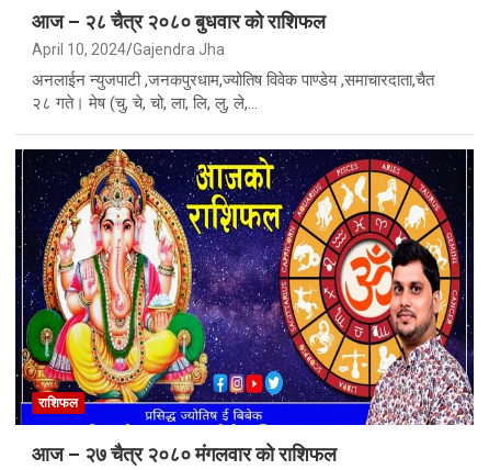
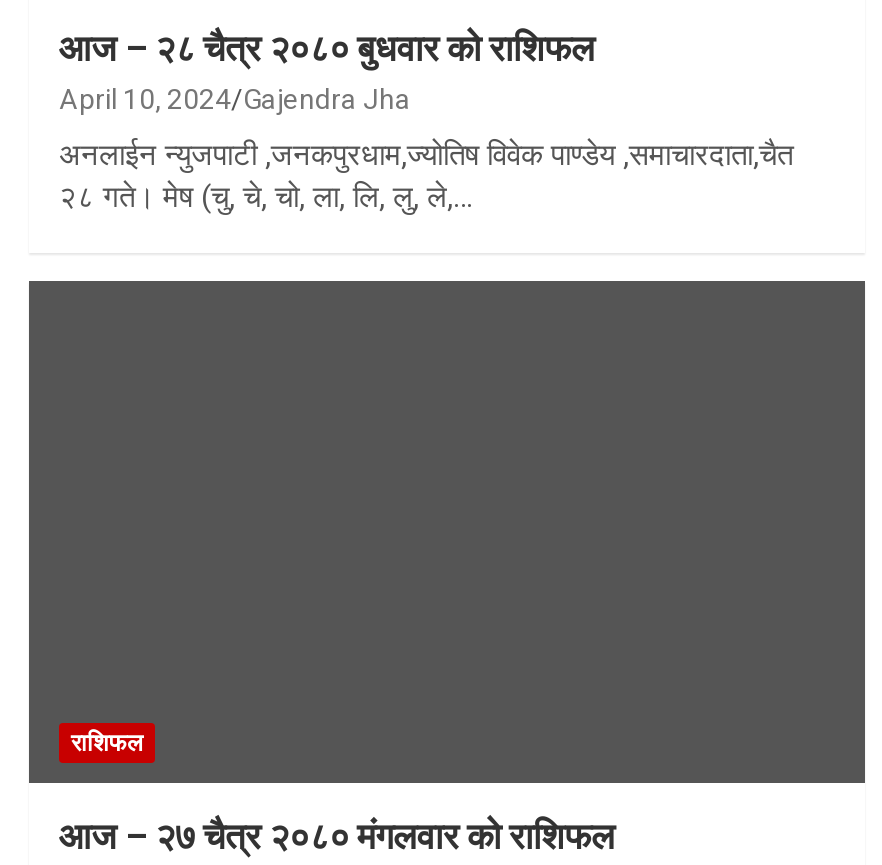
[16,149,474,426] [image] -> none

